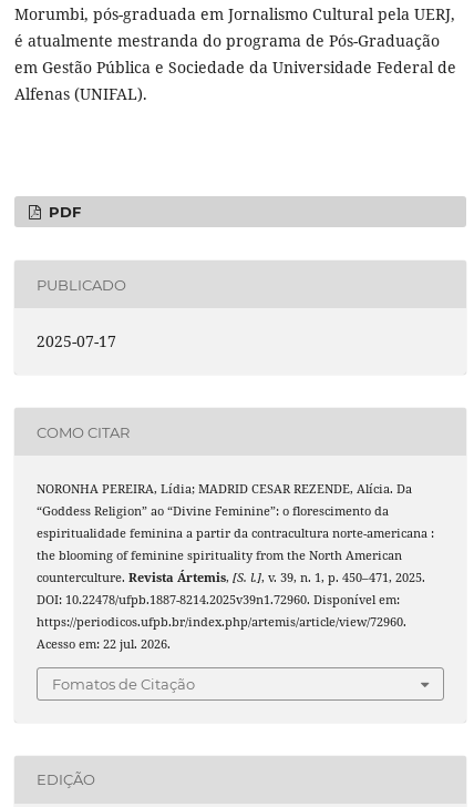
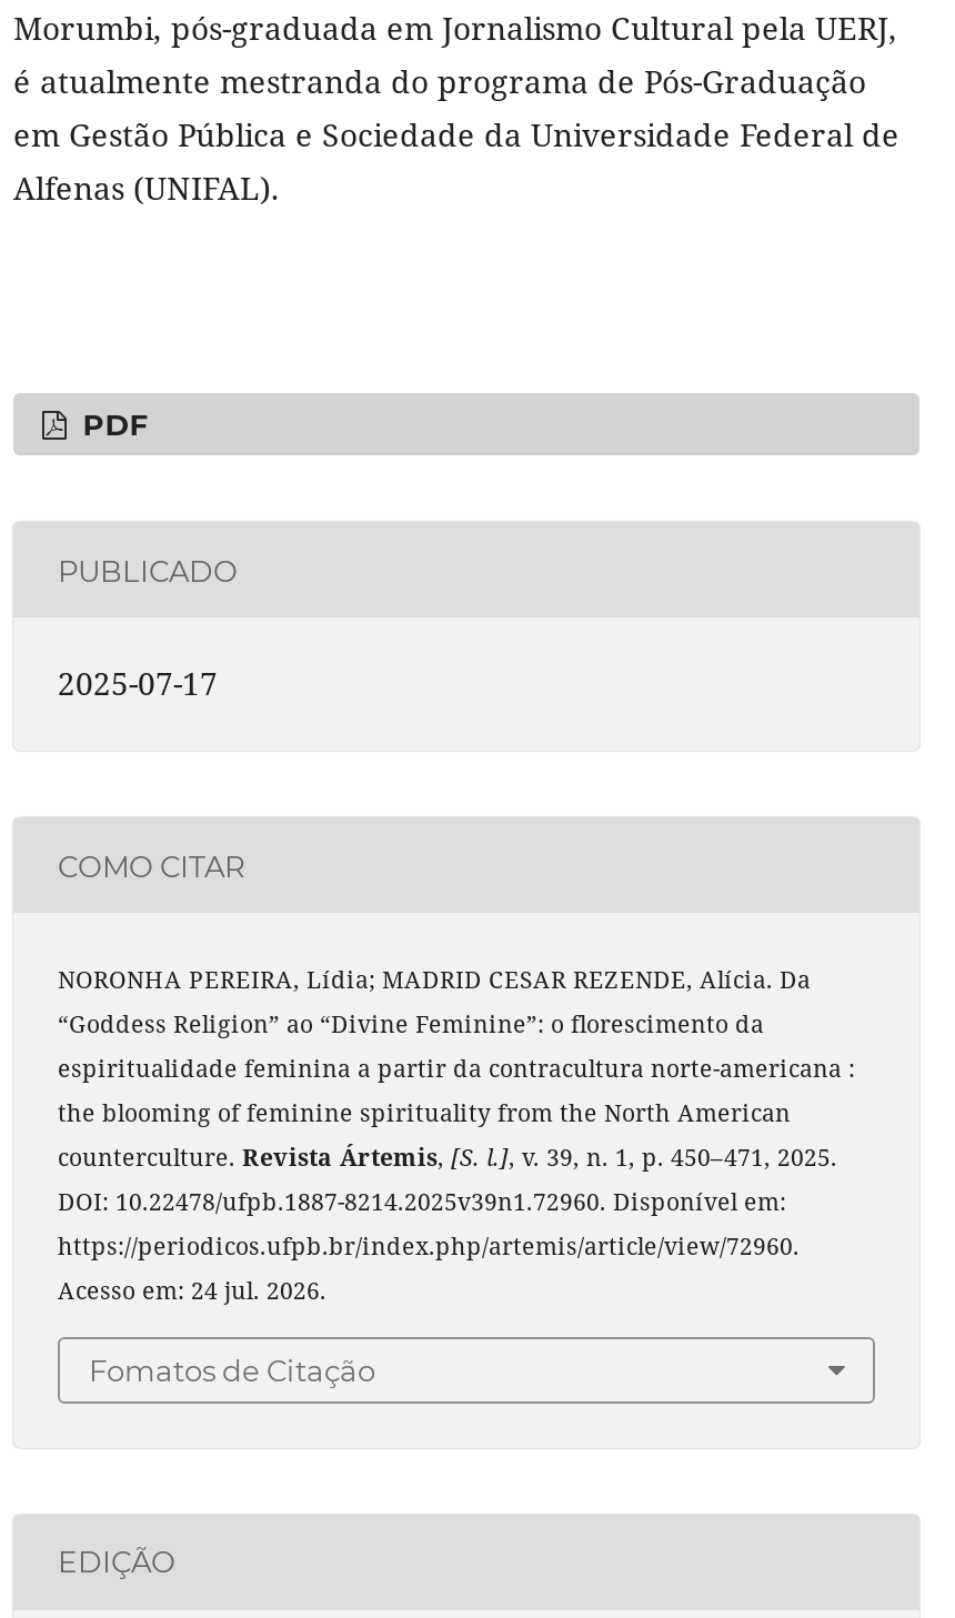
[37,637,171,652] Acesso em: 22 jul. 2026. -> [58,1276,326,1307] Acesso em: 24 jul. 2026.

